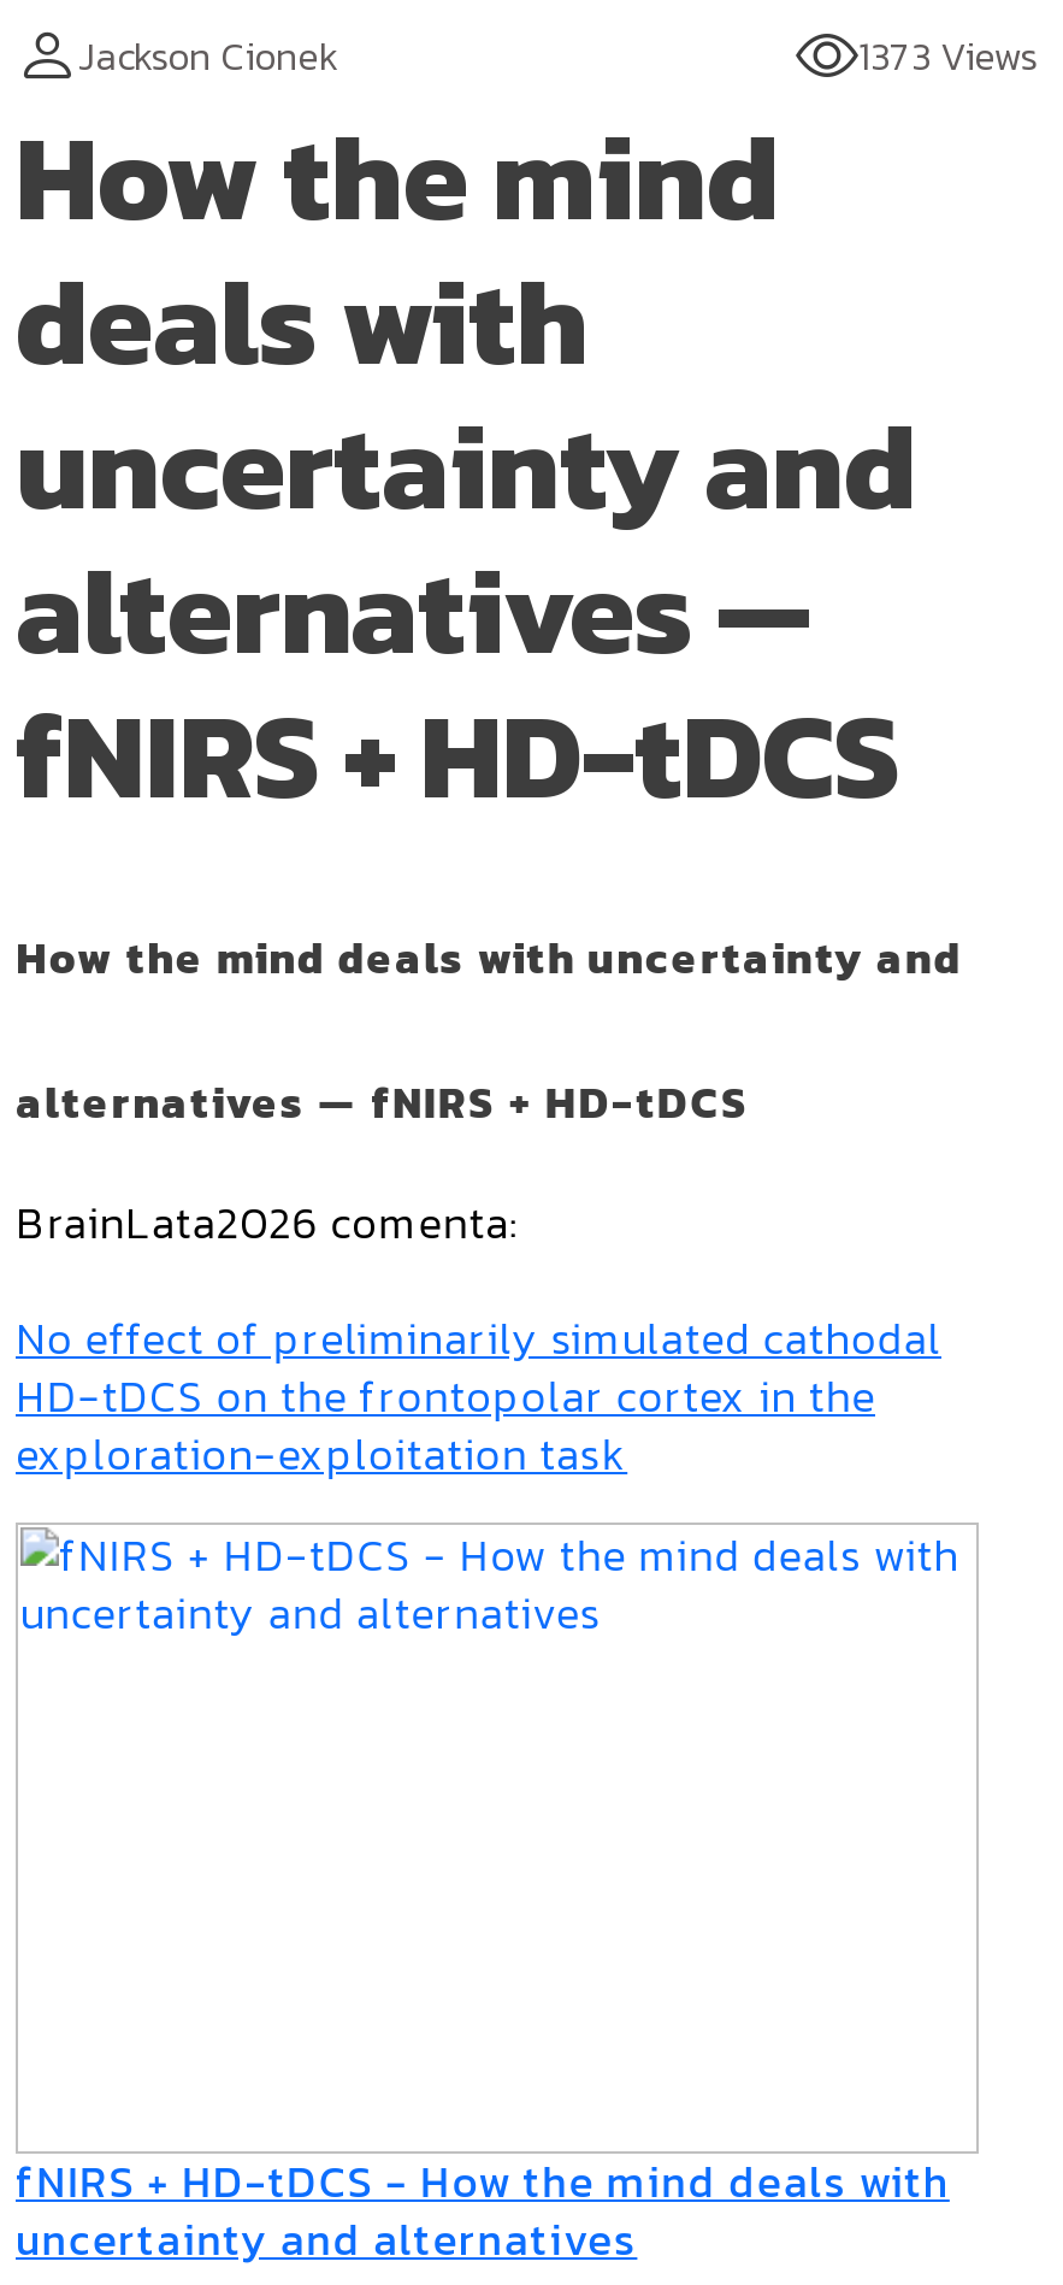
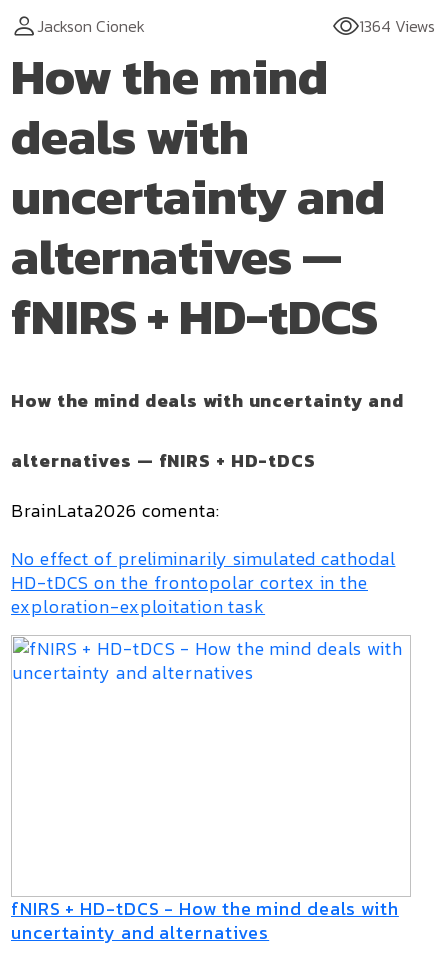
[858,26,1037,84] 1373 Views -> [359,14,435,38] 1364 Views

